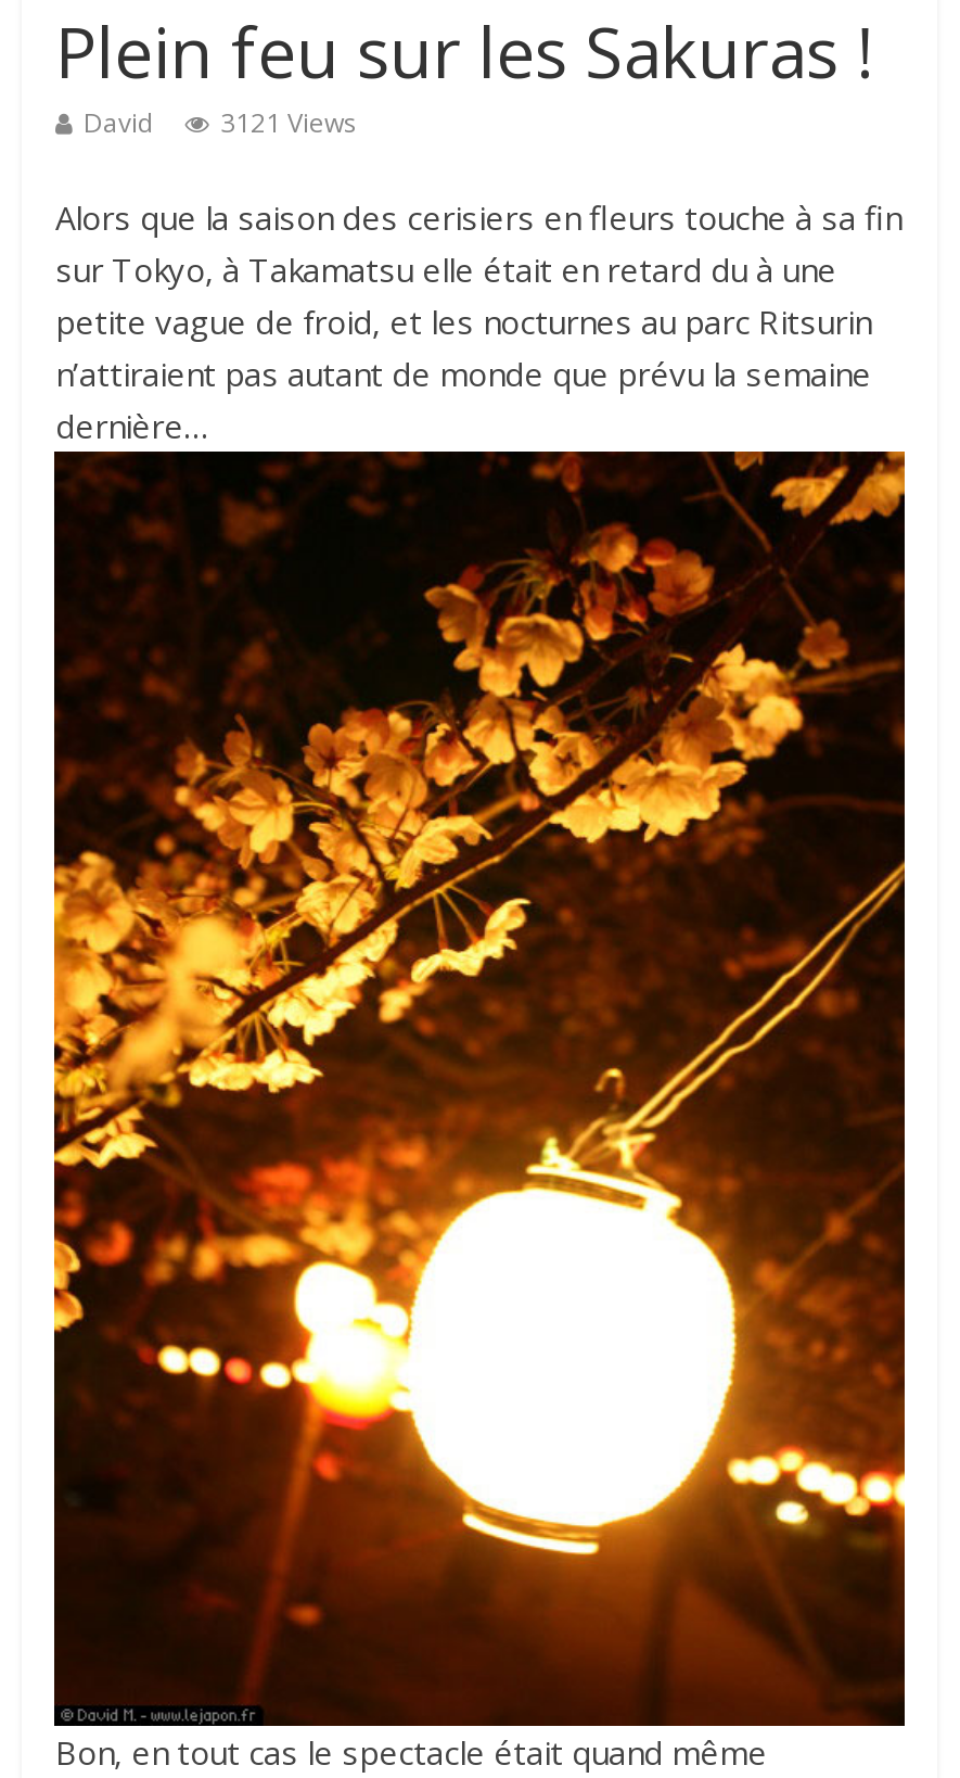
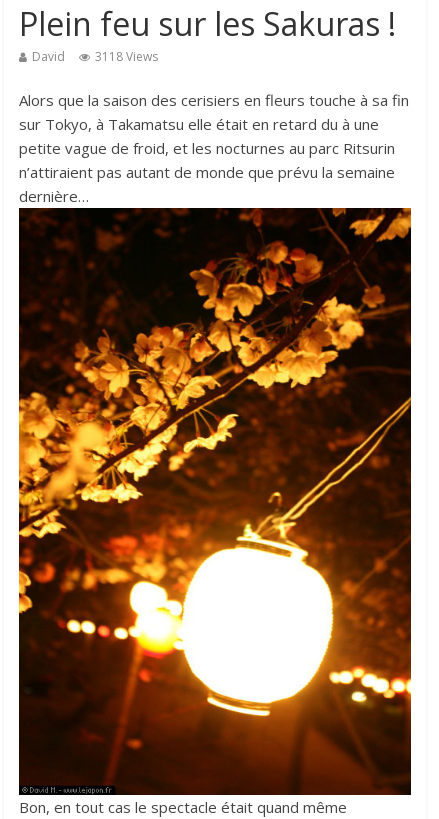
[83,105,357,142] David 3121 Views -> [32,48,158,65] David 3118 Views

